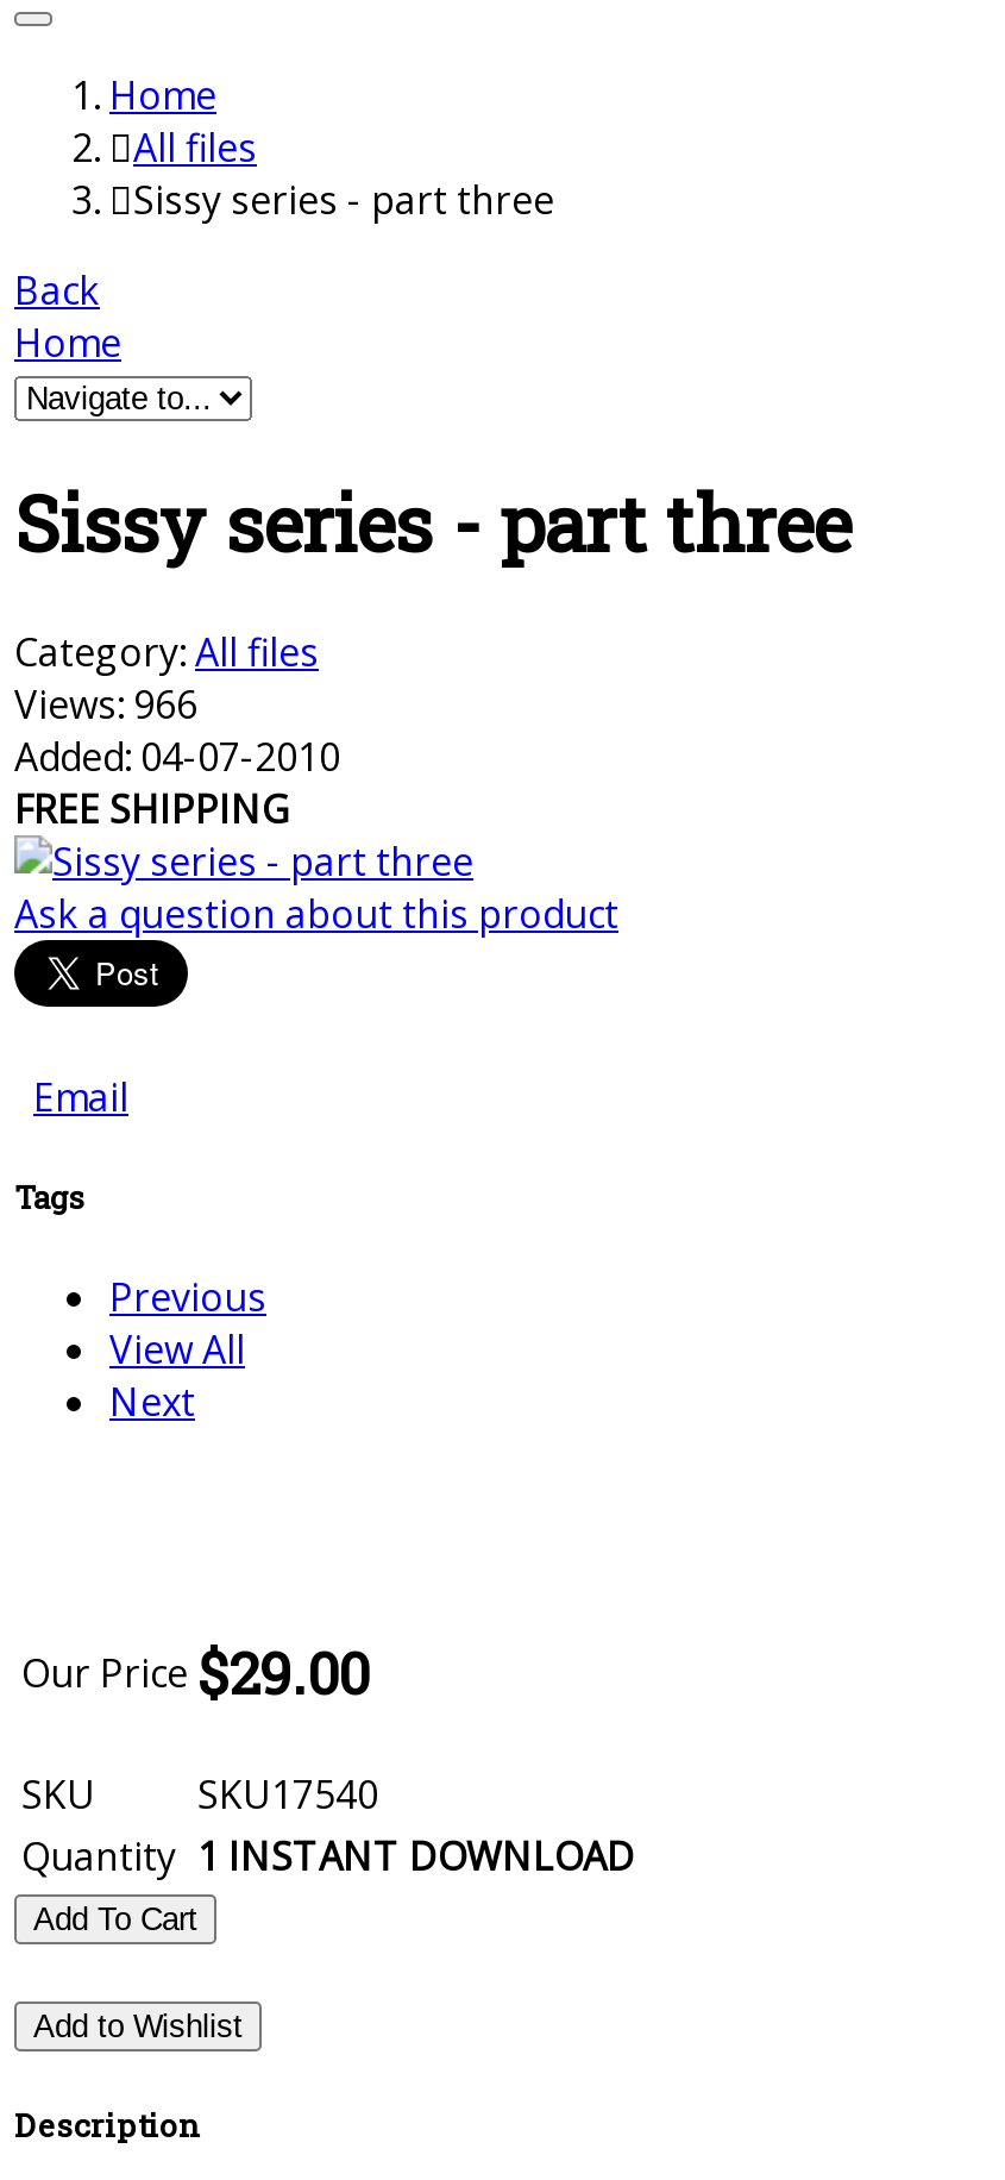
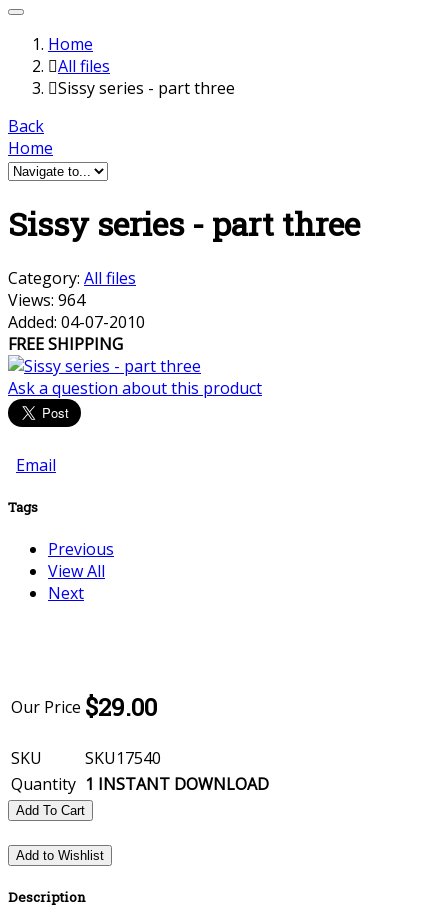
[14,678,197,730] Views: 966 -> [8,289,85,311] Views: 964

